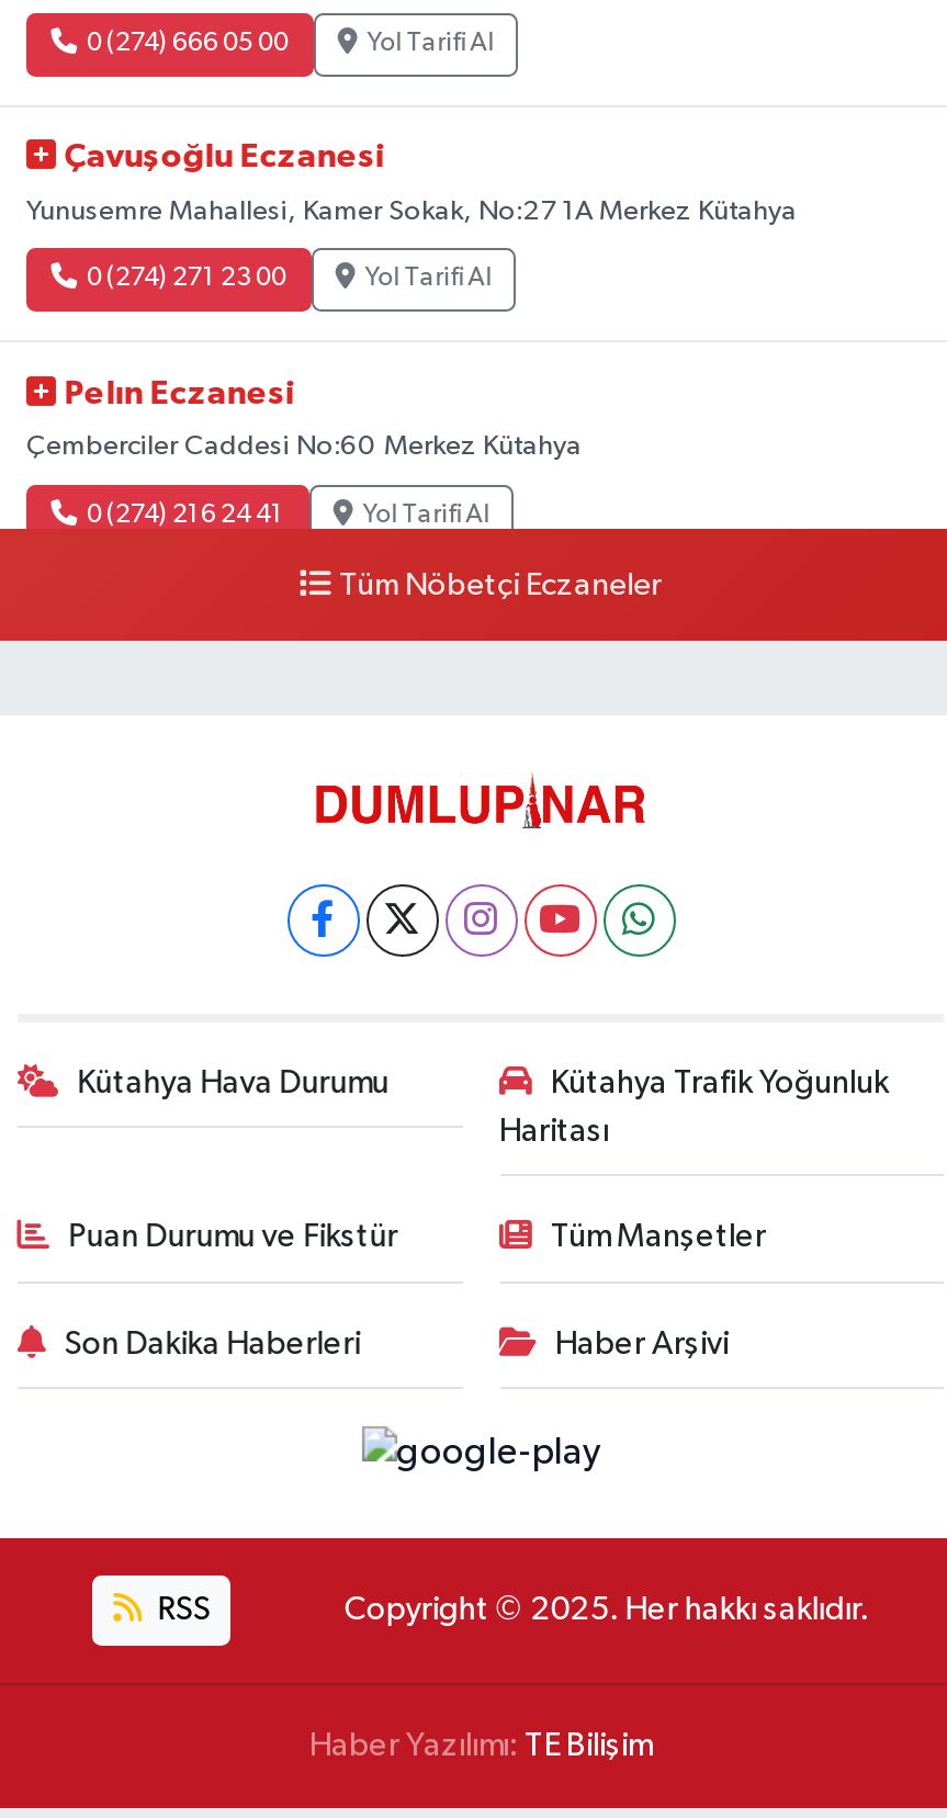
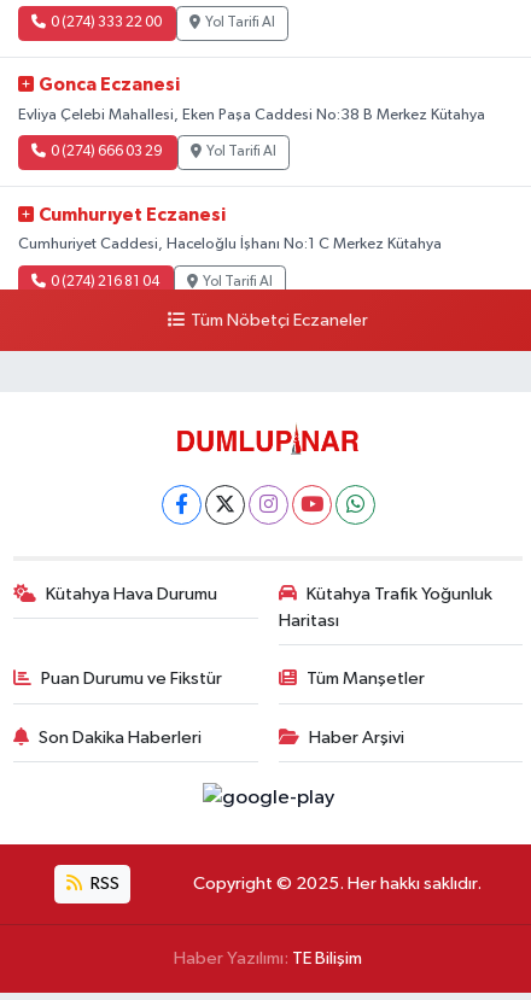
[86,30,288,57] 0 (274) 666 05 00 -> [51,15,162,30] 0 (274) 333 22 00
[64,141,385,174] Çavuşoğlu Eczanesi -> [39,76,180,95] Gonca Eczanesi
[26,197,797,225] Yunusemre Mahallesi, Kamer Sokak, No:27 1A Merkez Kütahya -> [18,107,485,123] Evliya Çelebi Mahallesi, Eken Paşa Caddesi No:38 B Merkez Kütahya
[86,266,286,293] 0 (274) 271 23 00 -> [51,145,163,160] 0 (274) 666 03 29
[64,377,295,410] Pelın Eczanesi -> [39,206,226,224] Cumhurıyet Eczanesi
[26,433,582,461] Çemberciler Caddesi No:60 Merkez Kütahya -> [18,237,442,252] Cumhuriyet Caddesi, Haceloğlu İşhanı No:1 C Merkez Kütahya
[86,502,284,528] 0 (274) 216 24 41 -> [51,275,160,289] 0 (274) 216 81 04

